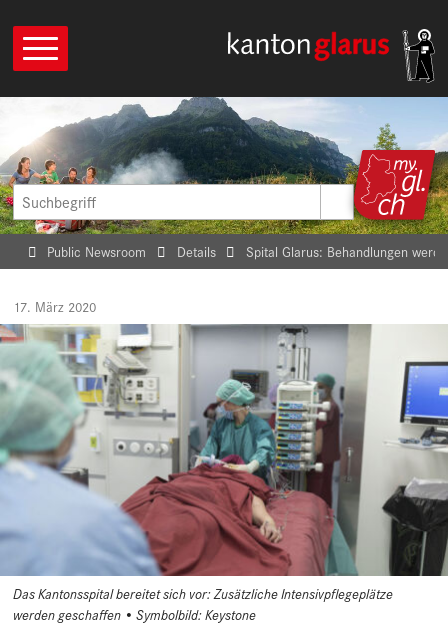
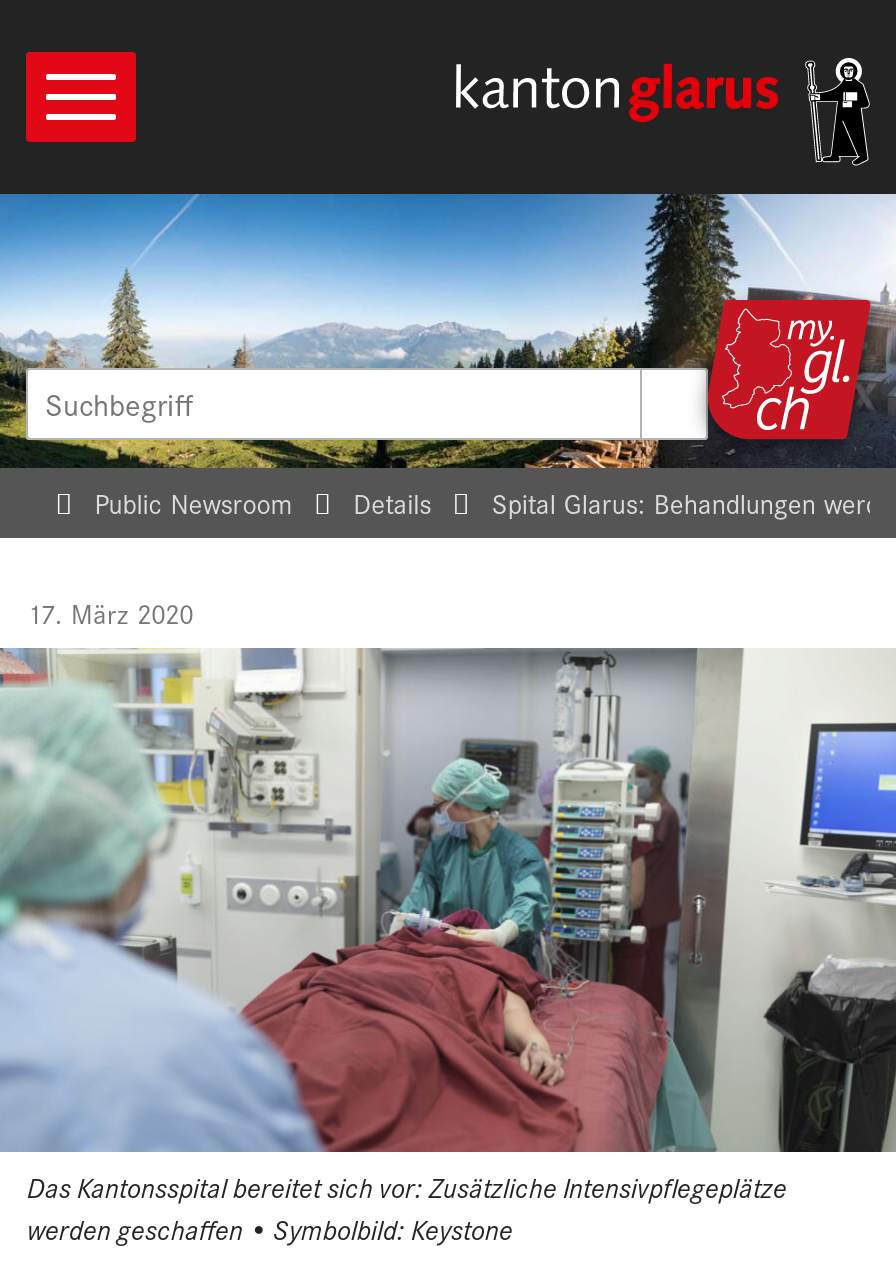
[3,96,445,235] [image] -> [6,192,890,470] [image]

